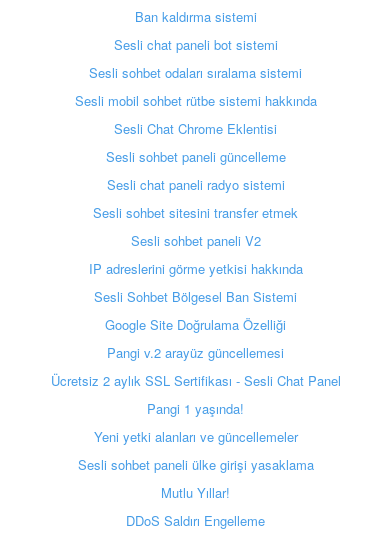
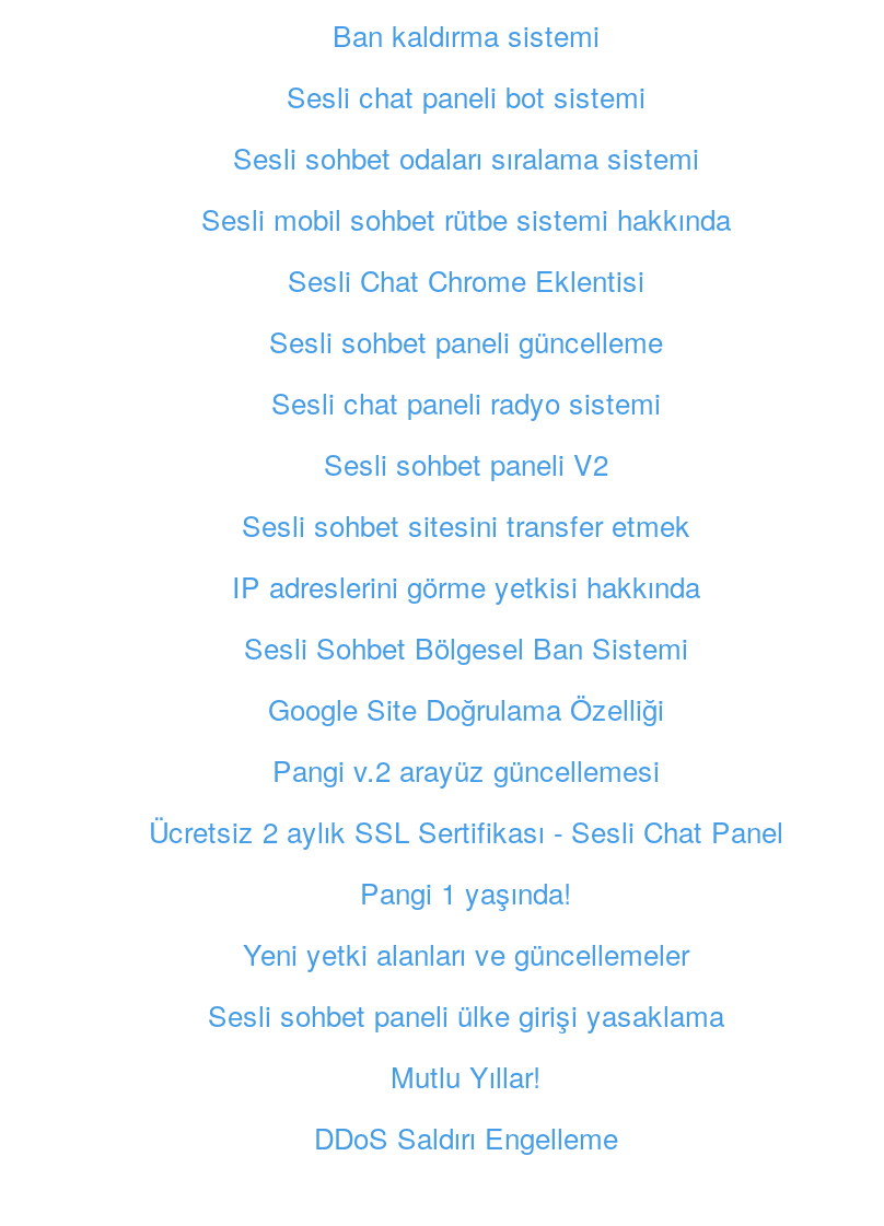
moved [93,203,298,222] -> [242,504,690,545]: Sesli sohbet sitesini transfer etmek
moved [130,231,260,250] -> [324,442,608,484]: Sesli sohbet paneli V2

